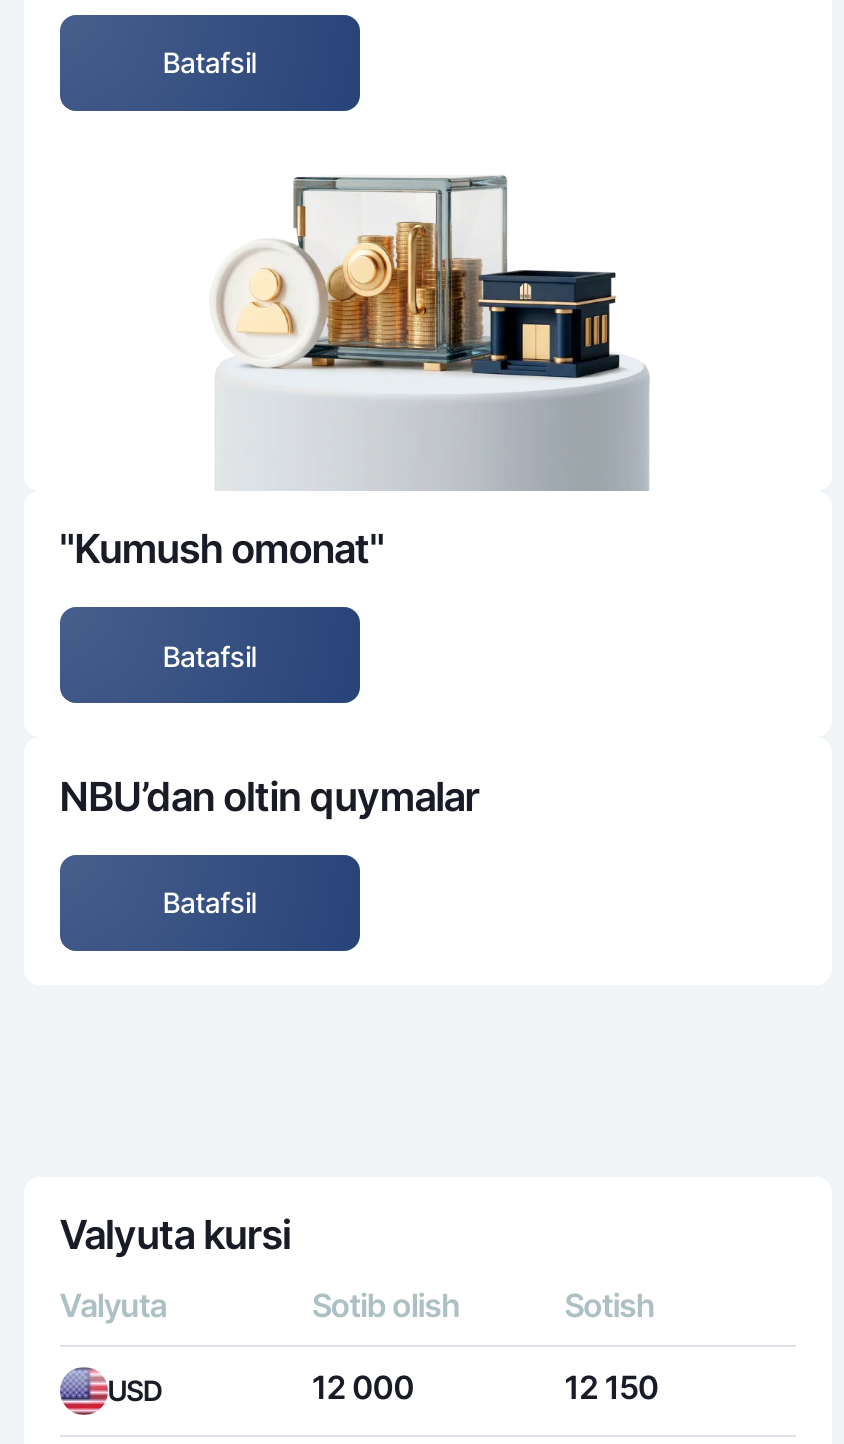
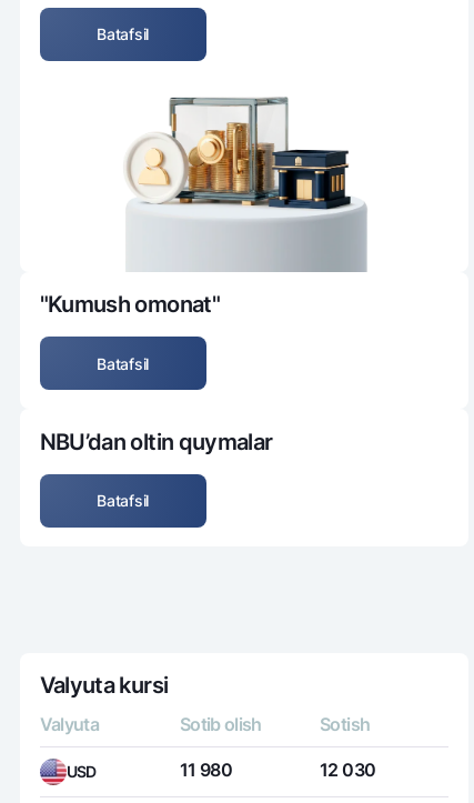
[312,1367,414,1407] 12 000 -> [180,759,232,781] 11 980
[564,1367,659,1407] 12 150 -> [320,759,376,781] 12 030

